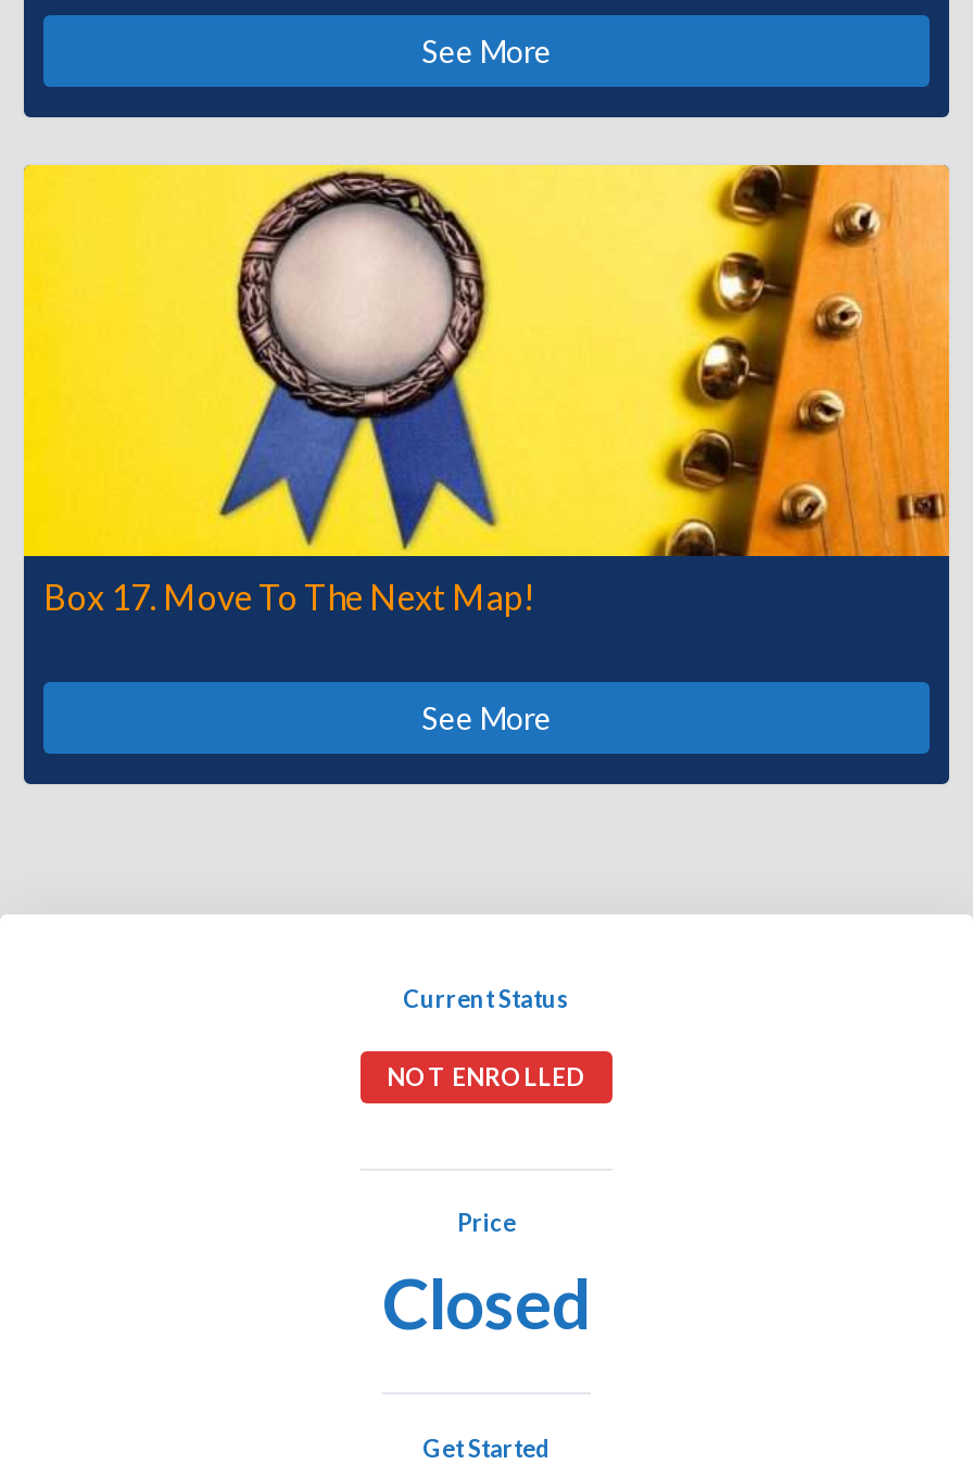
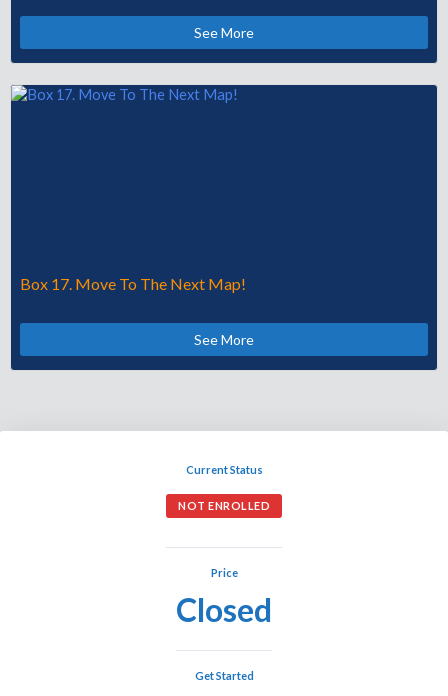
[22,162,951,559] [image] -> none

